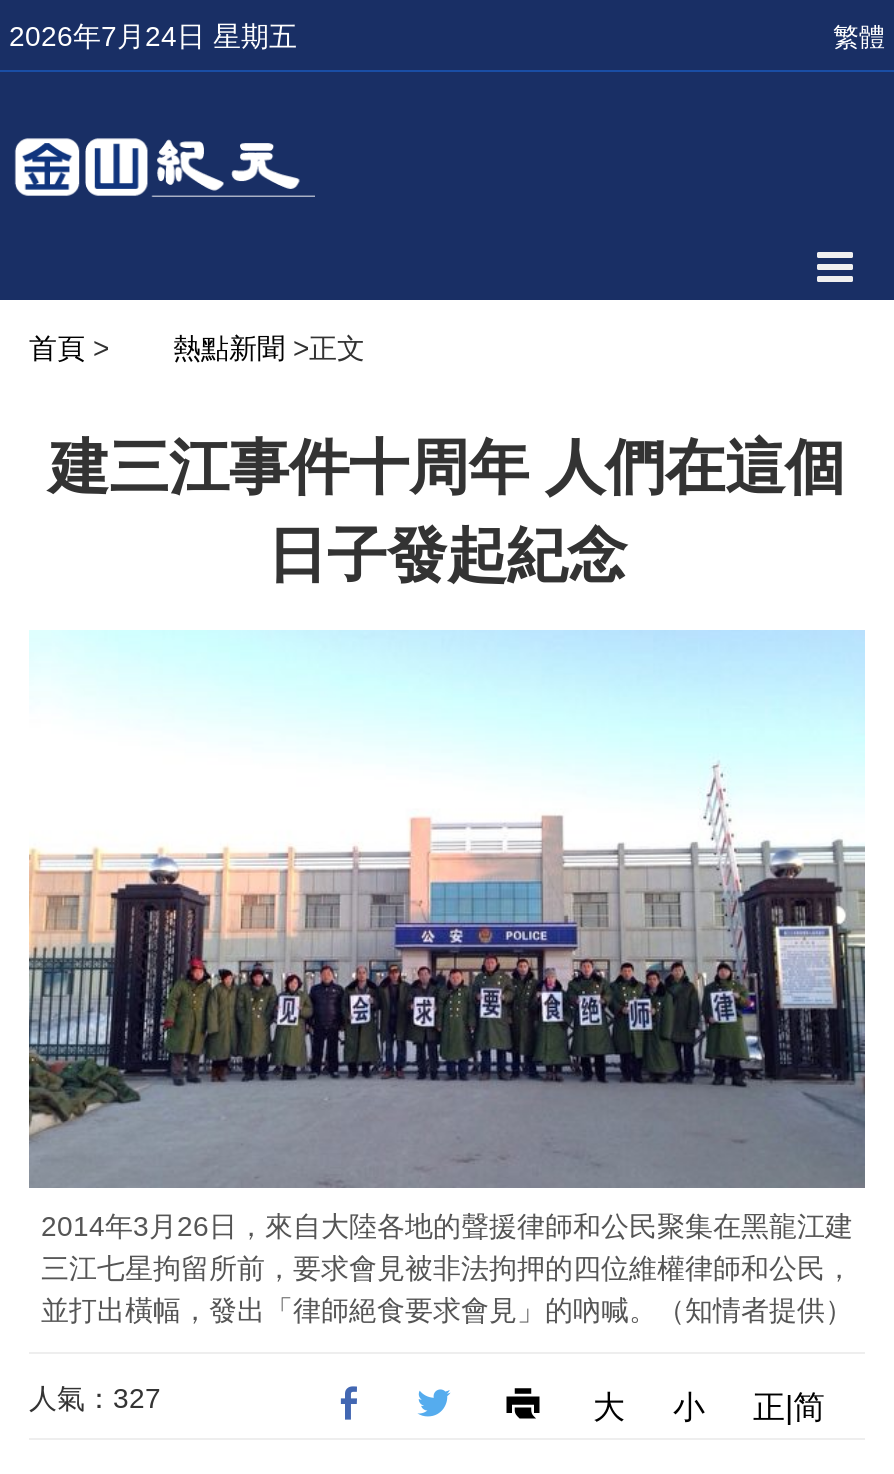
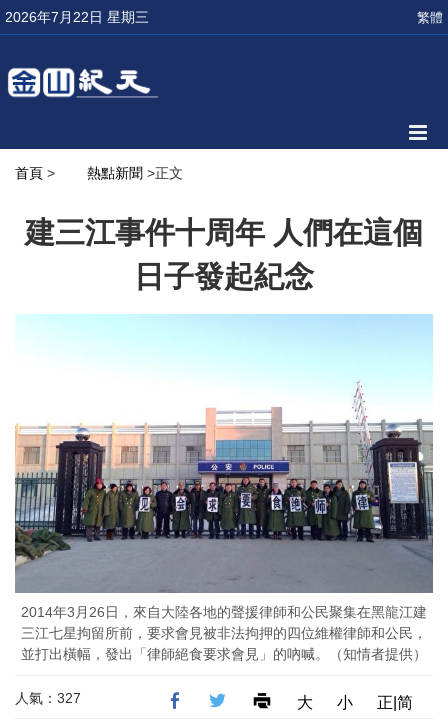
[9,20,297,52] 2026年7月24日 星期五 -> [5,9,149,25] 2026年7月22日 星期三

